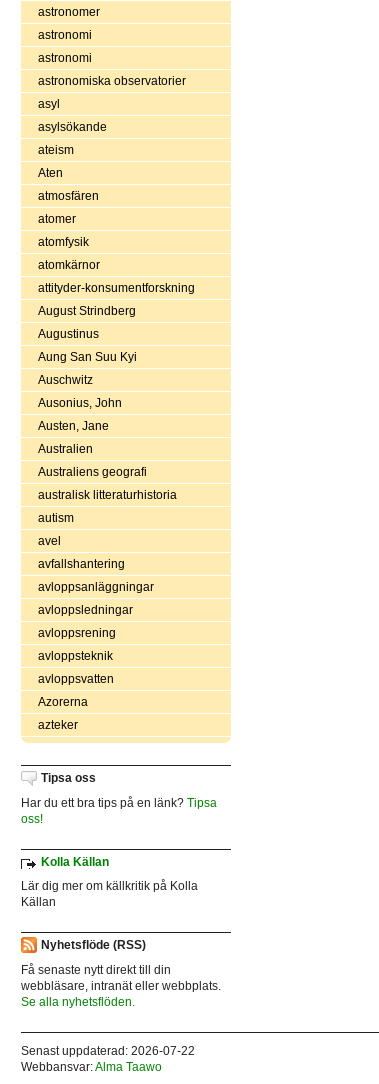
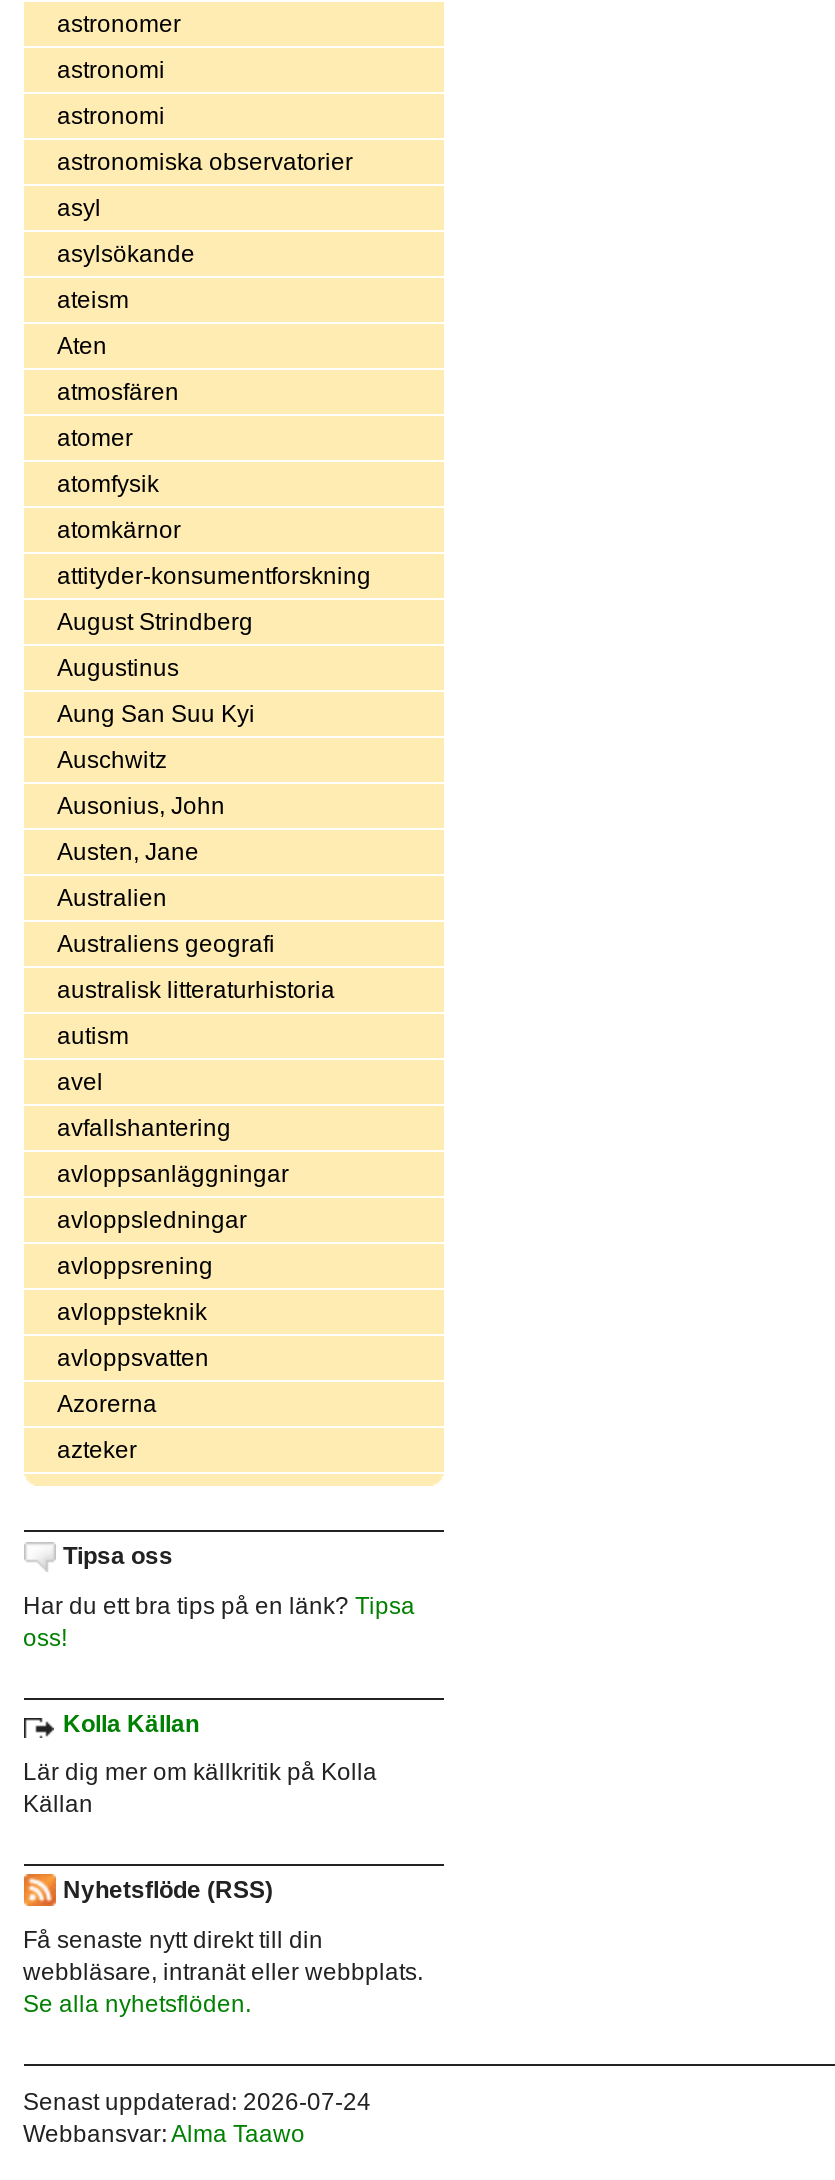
[20,1044,194,1058] Senast uppdaterad: 2026-07-22 -> [23,2087,371,2115] Senast uppdaterad: 2026-07-24

